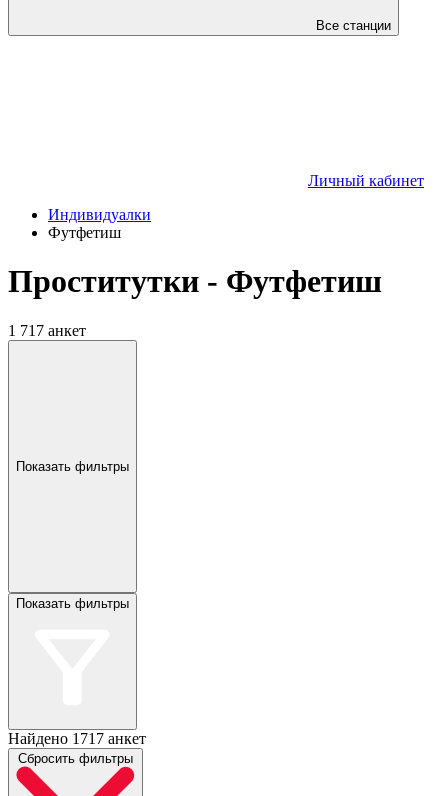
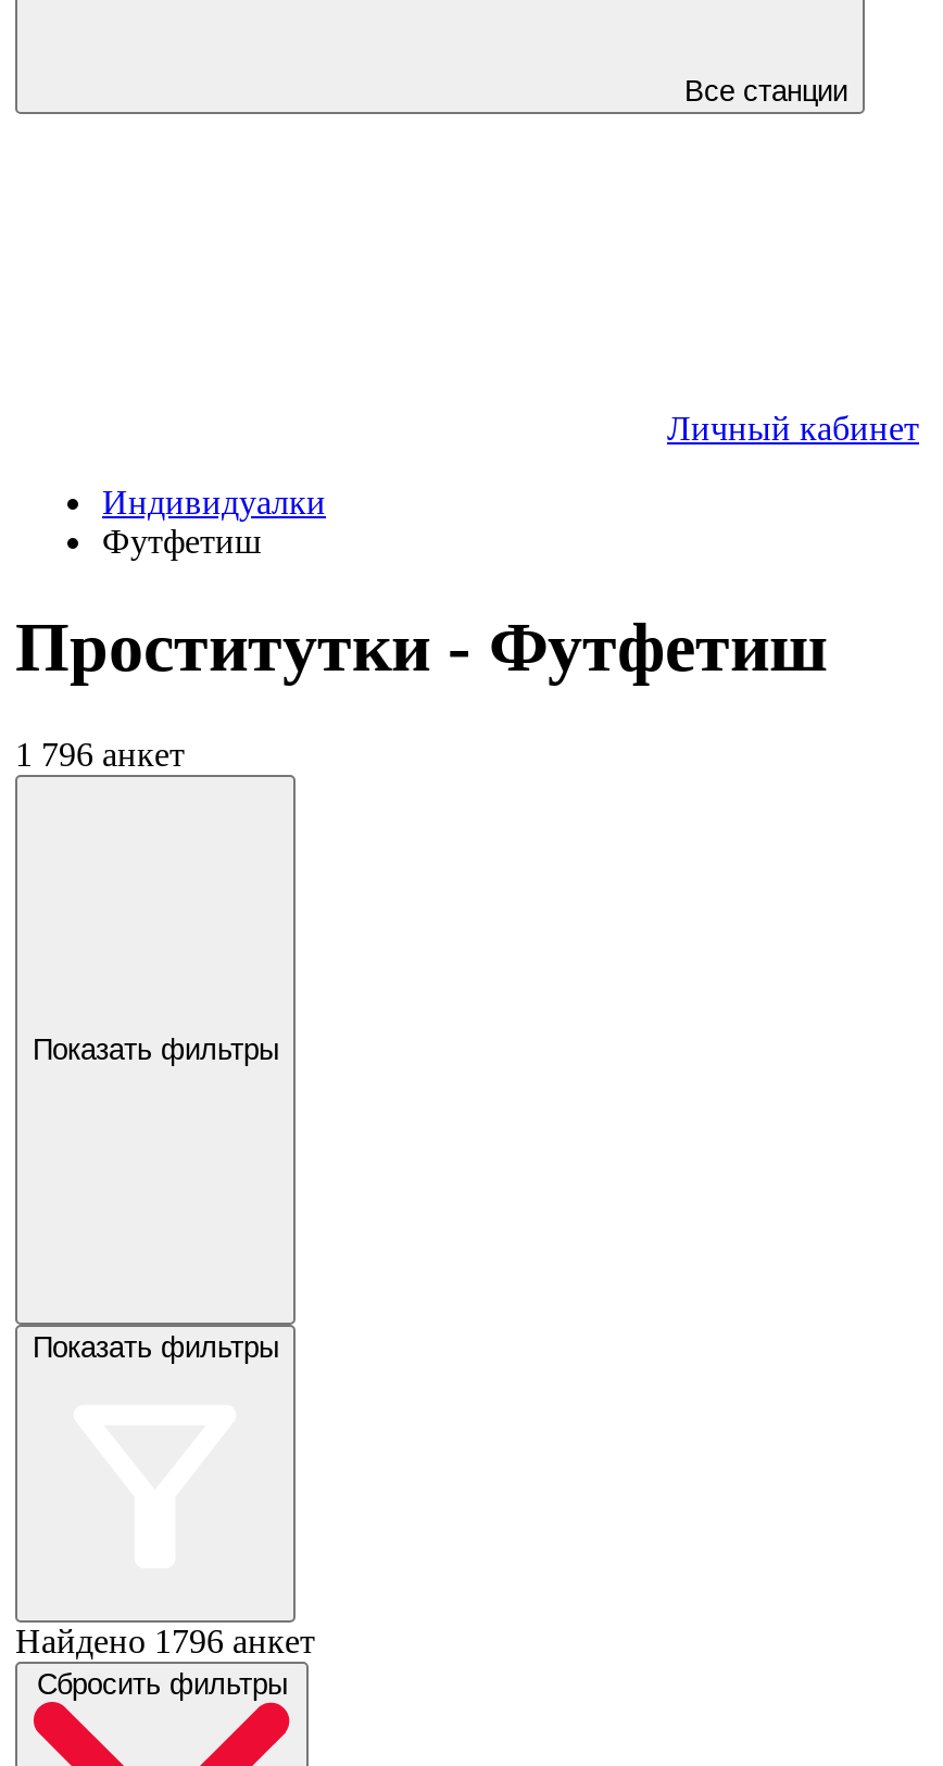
[8,322,86,339] 1 717 анкет -> [15,736,185,772] 1 796 анкет
[8,730,146,747] Найдено1717 анкет -> [15,1622,315,1659] Найдено1796 анкет

